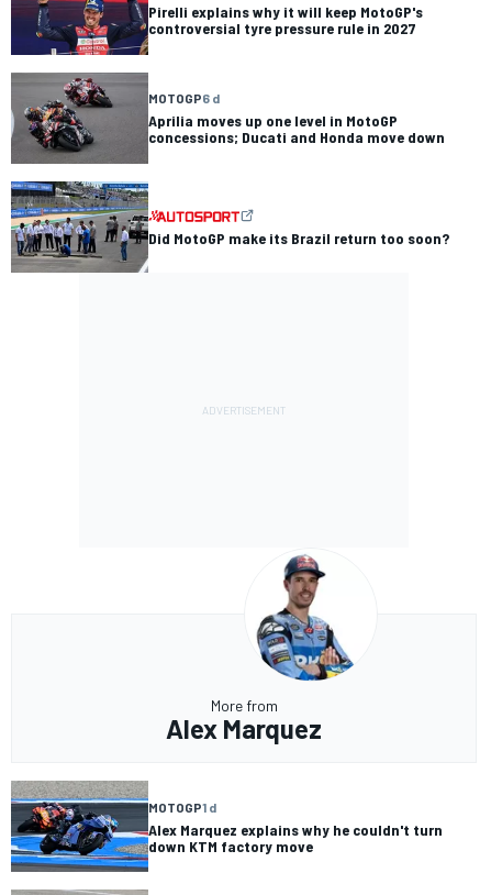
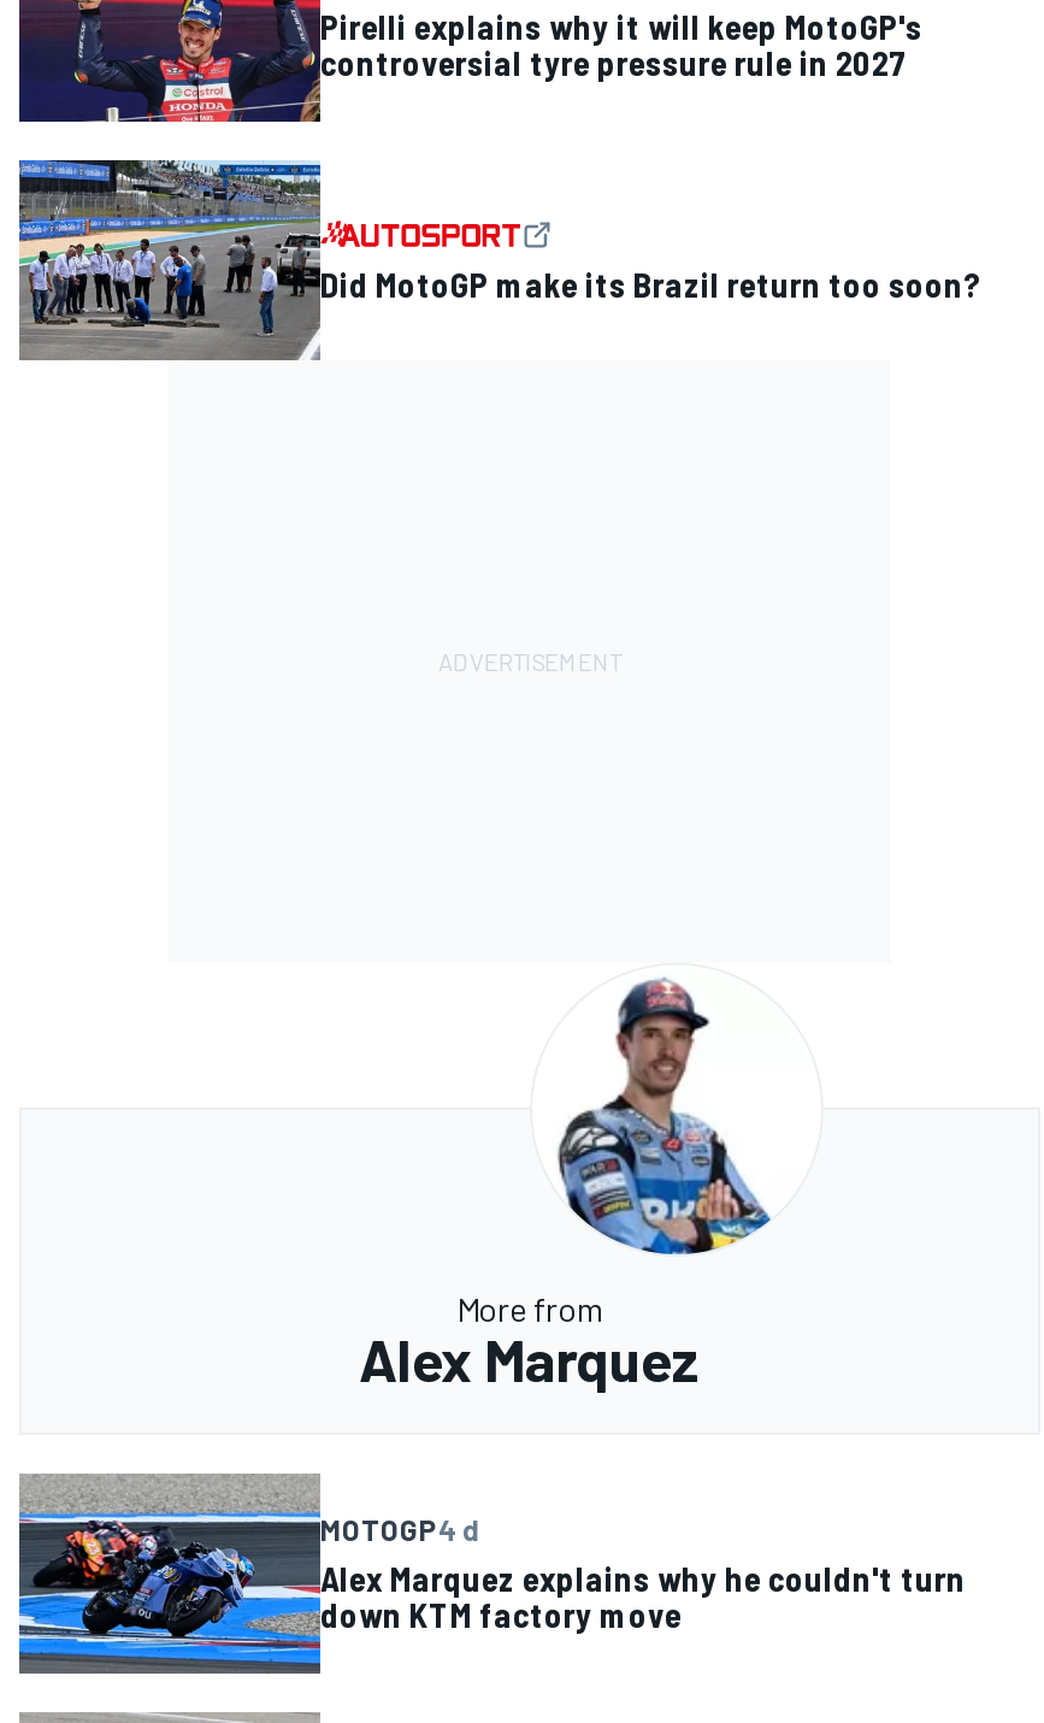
[11,71,445,164] [image] | MOTOGP6 d | Aprilia moves up one level in MotoGP | concessions; Ducati and Honda move down -> none
[148,799,216,814] MOTOGP1 d -> [320,1512,479,1546] MOTOGP4 d

